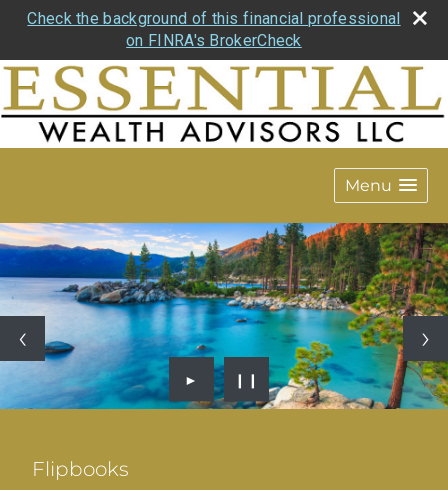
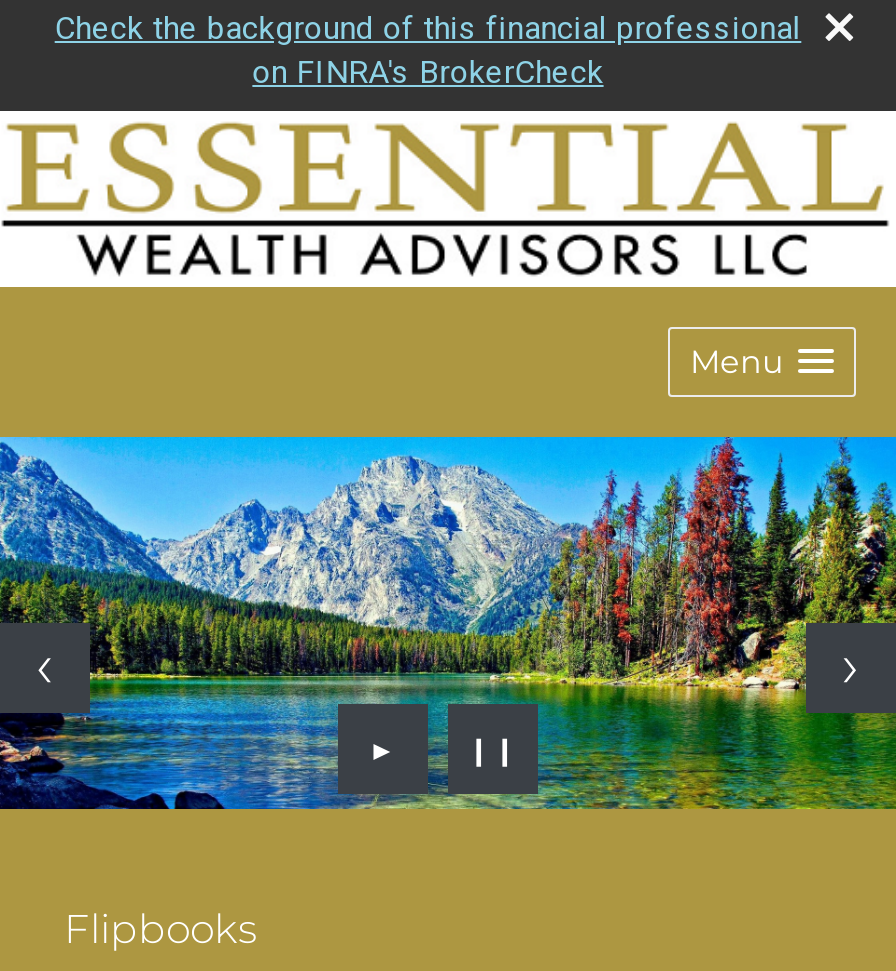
[3,222,445,410] [image] -> [6,435,890,811] [image]

